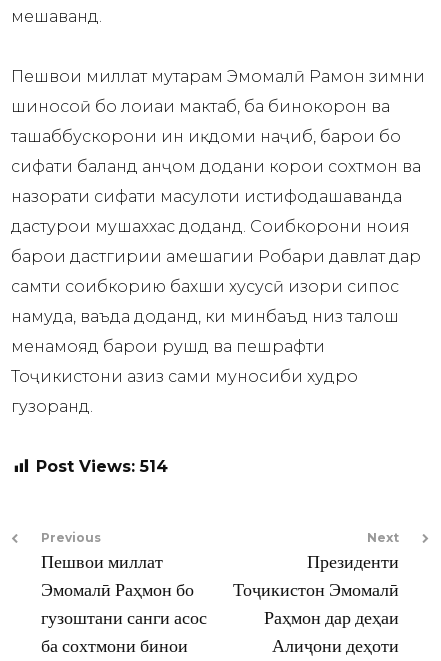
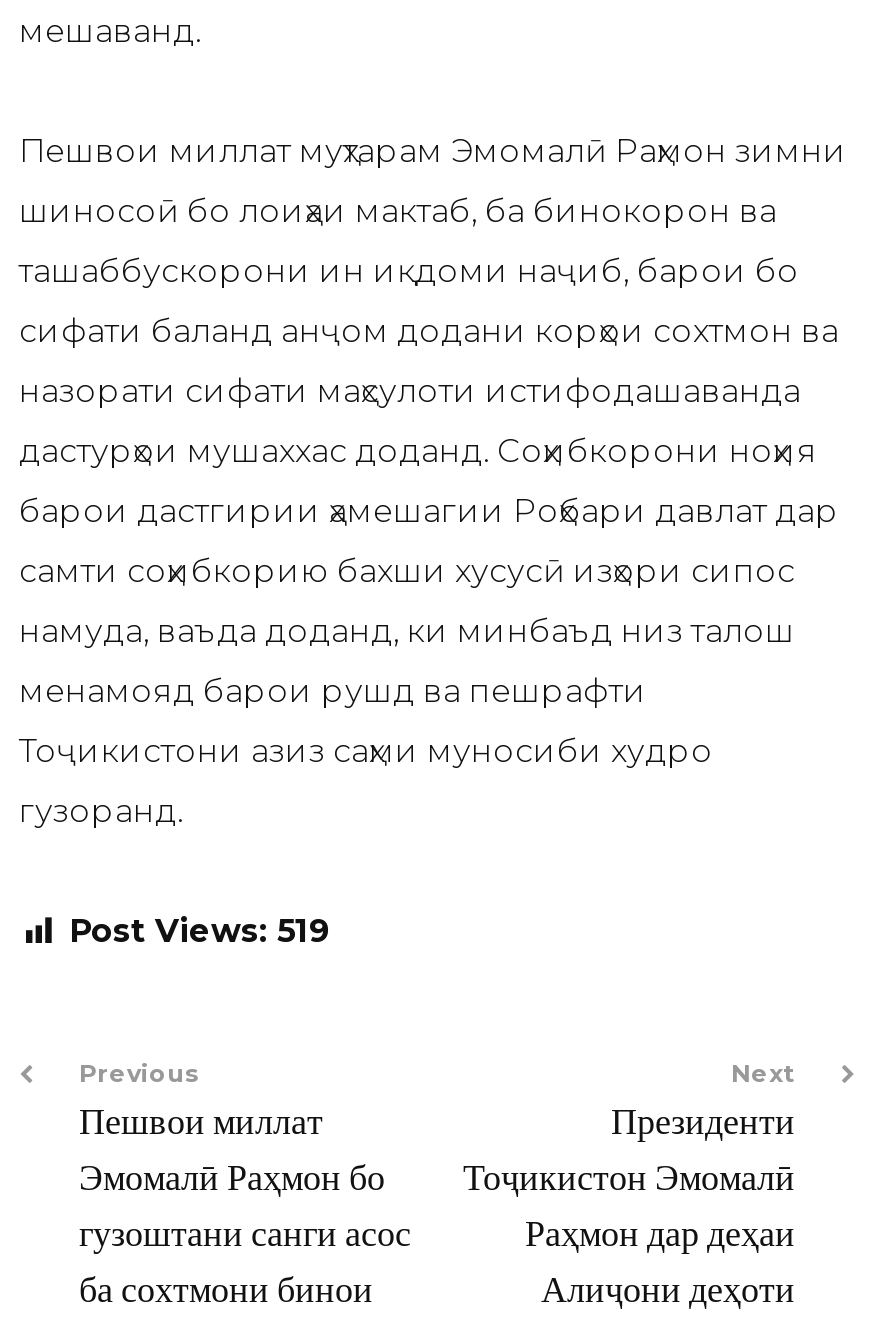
[36,457,168,476] Post Views: 514 -> [69,912,331,950] Post Views: 519

